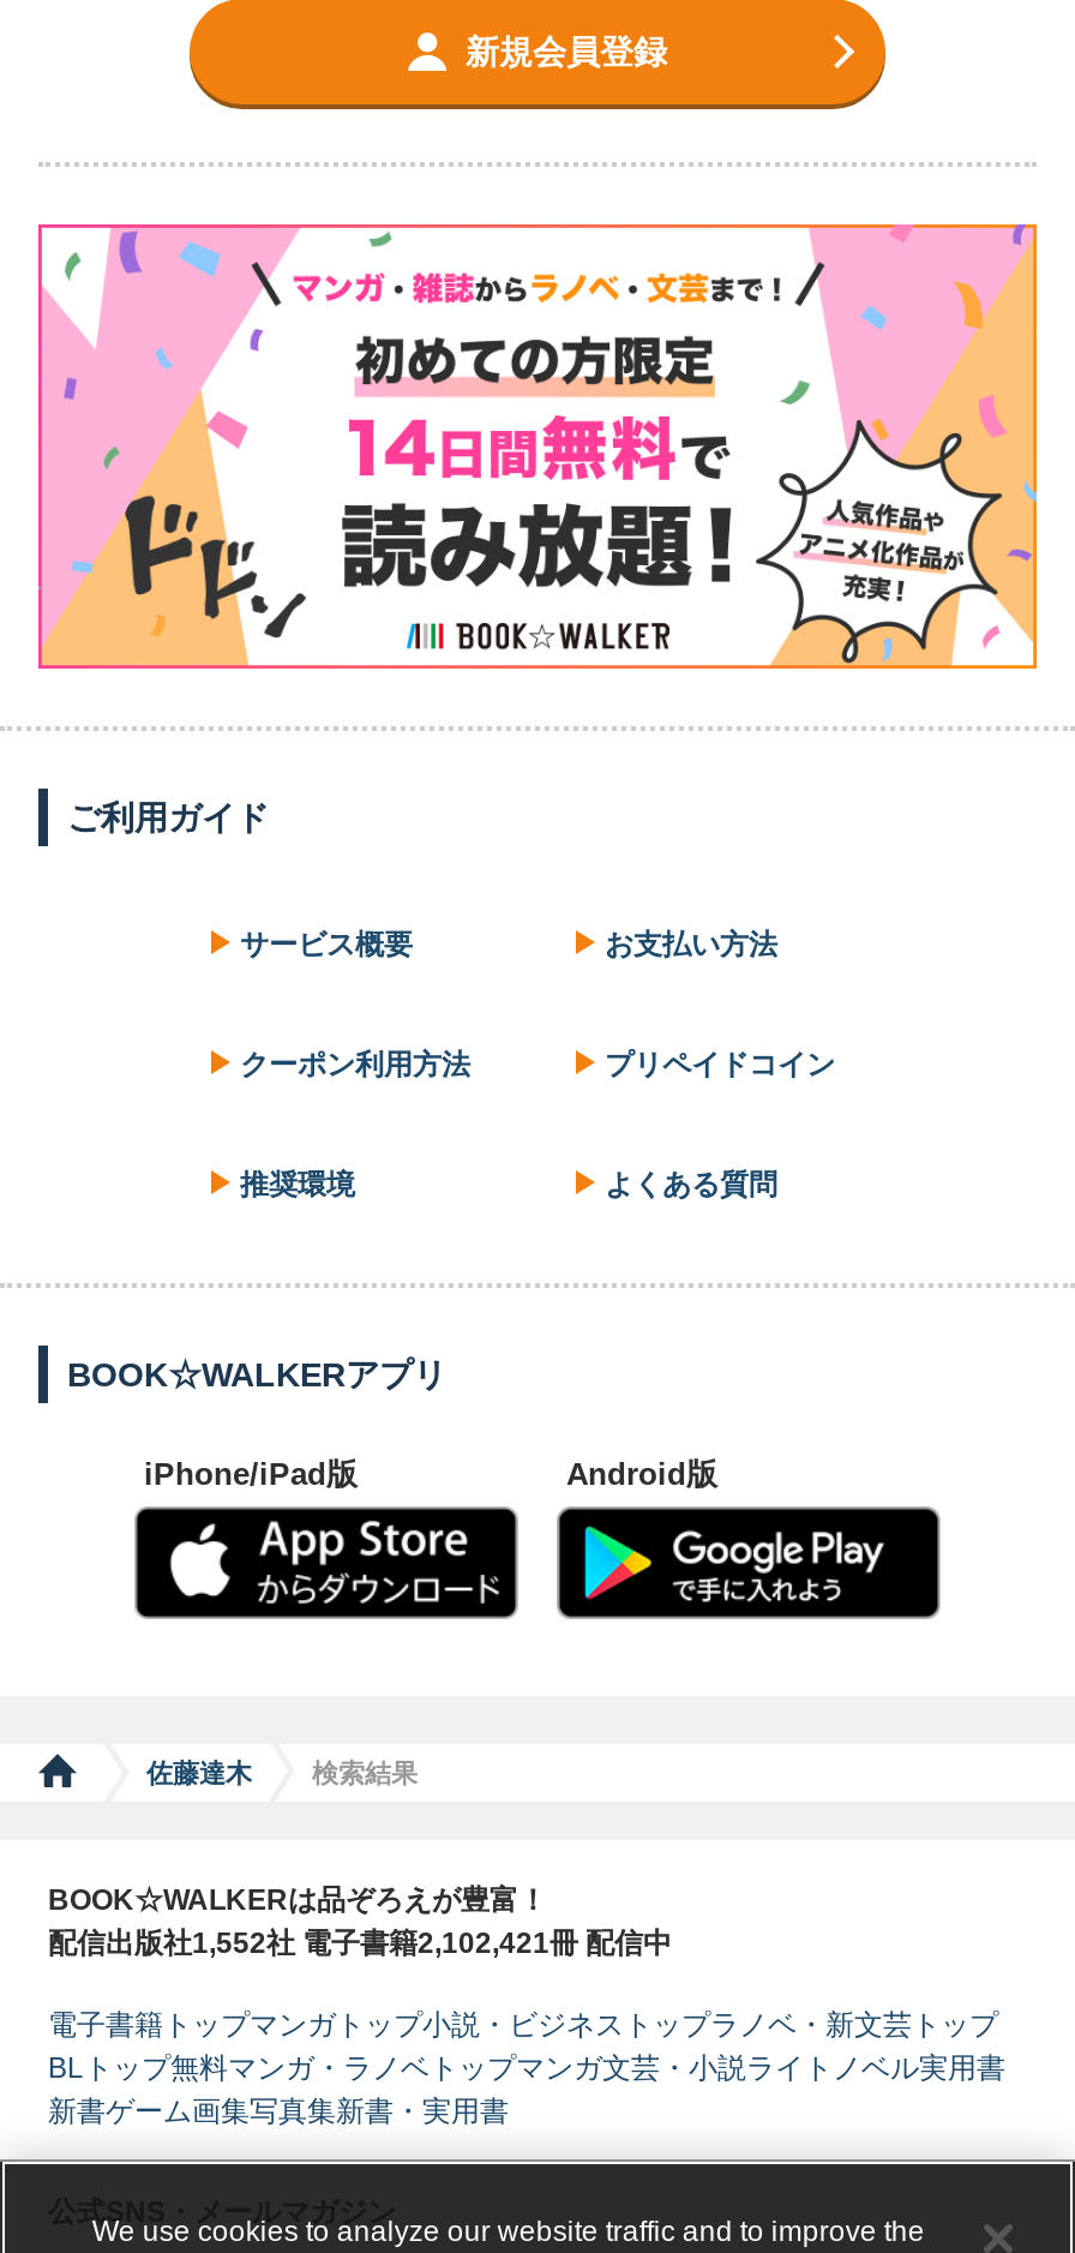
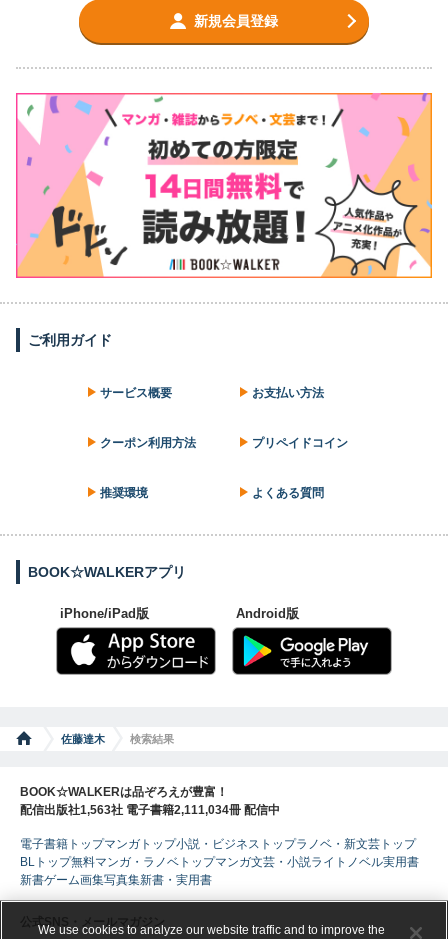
[48,1927,672,1960] 配信出版社1,552社 電子書籍2,102,421冊 配信中 -> [20,802,280,816] 配信出版社1,563社 電子書籍2,111,034冊 配信中

